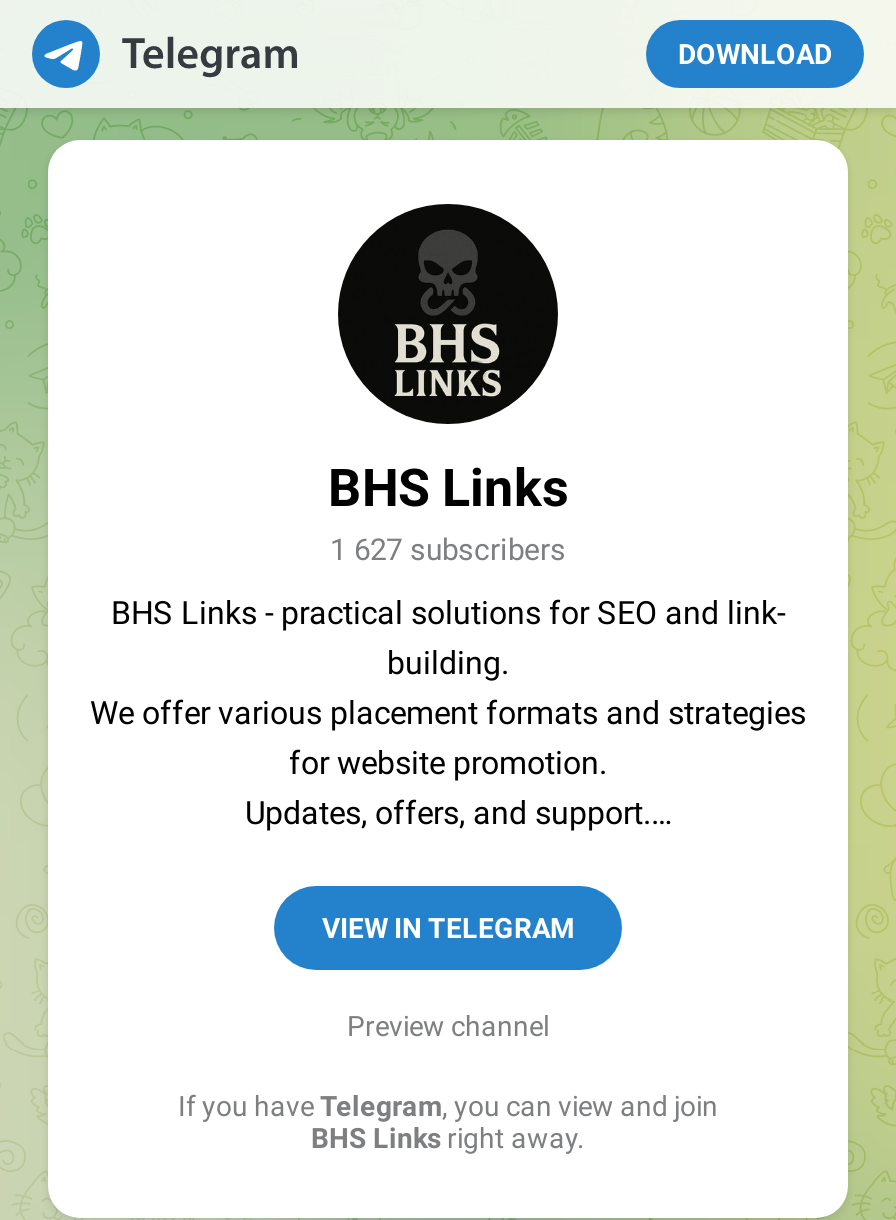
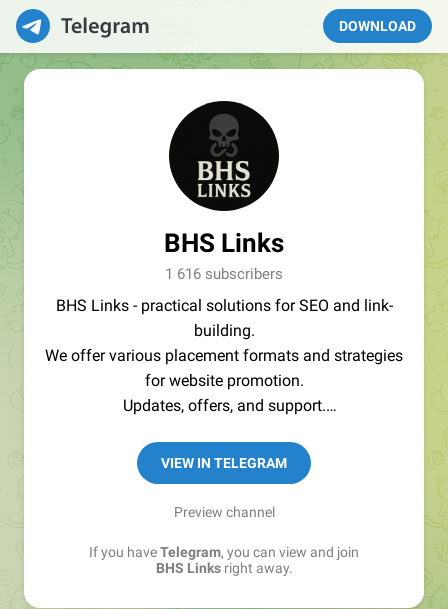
[330,532,566,568] 1 627 subscribers -> [165,265,283,283] 1 616 subscribers

